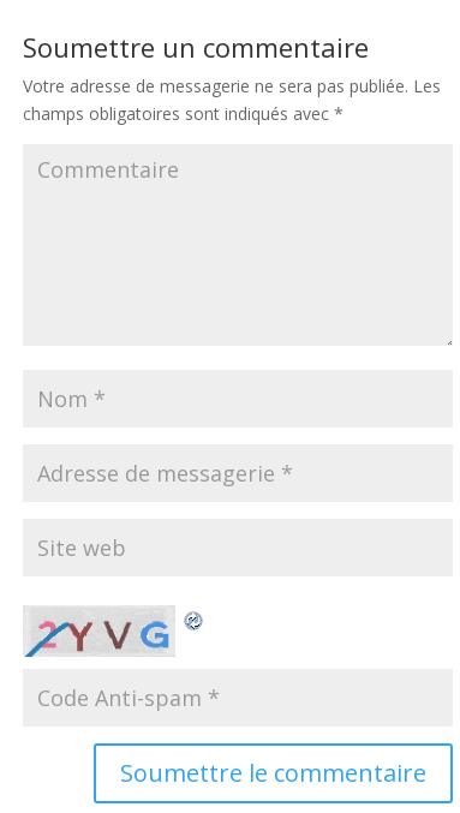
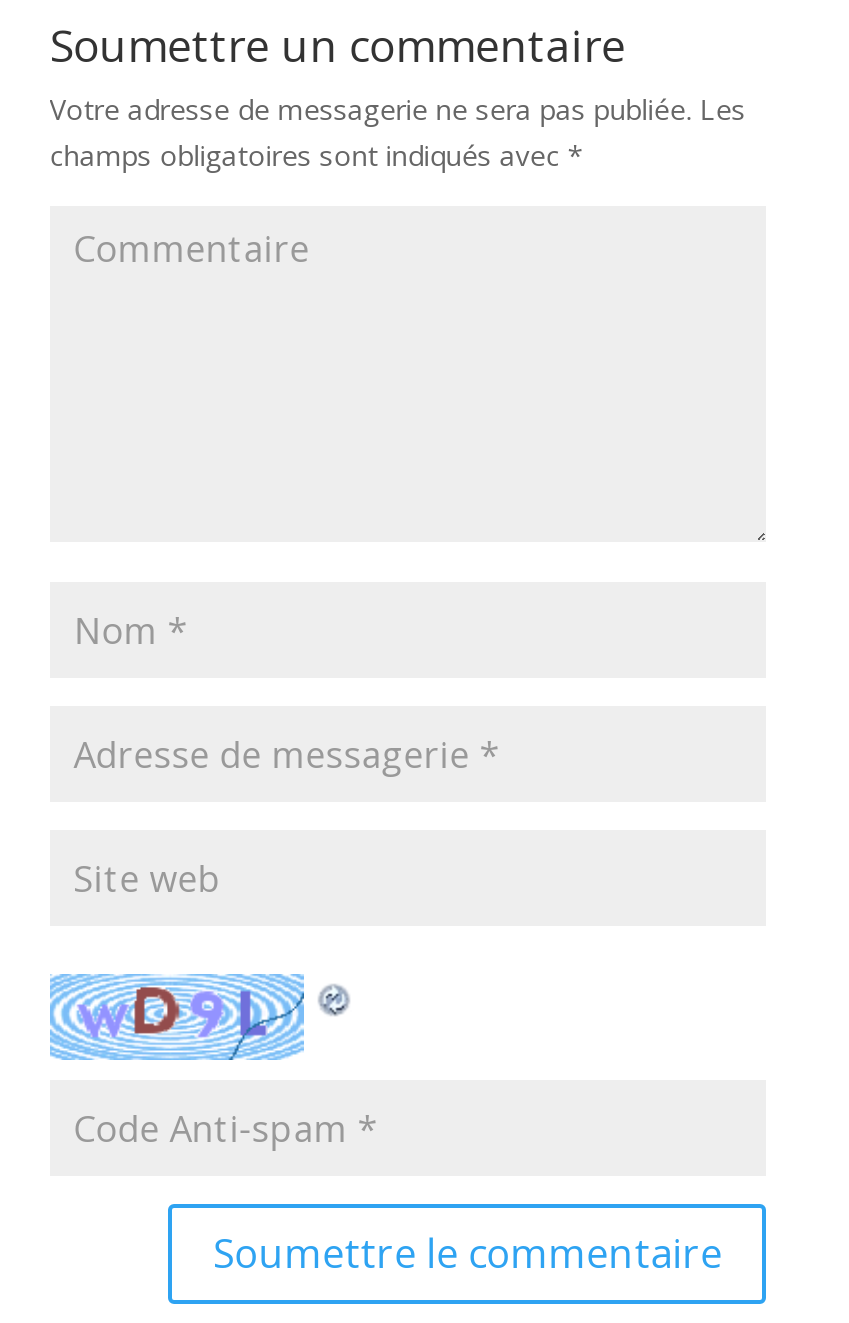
[23,605,175,658] [image] -> [48,972,306,1062] [image]

